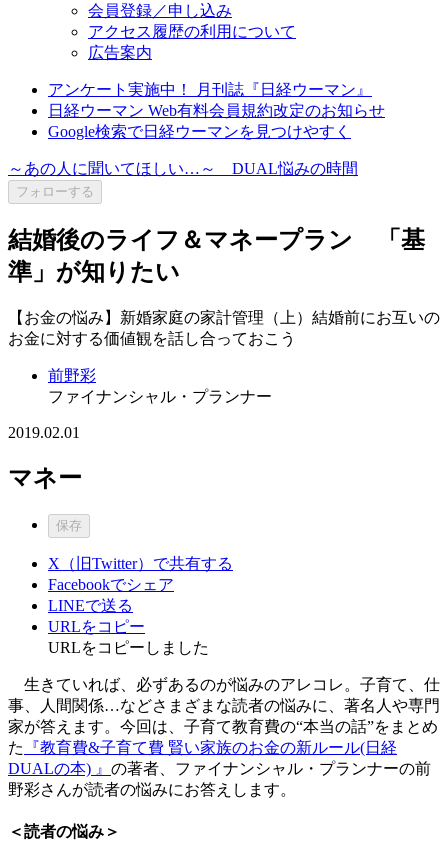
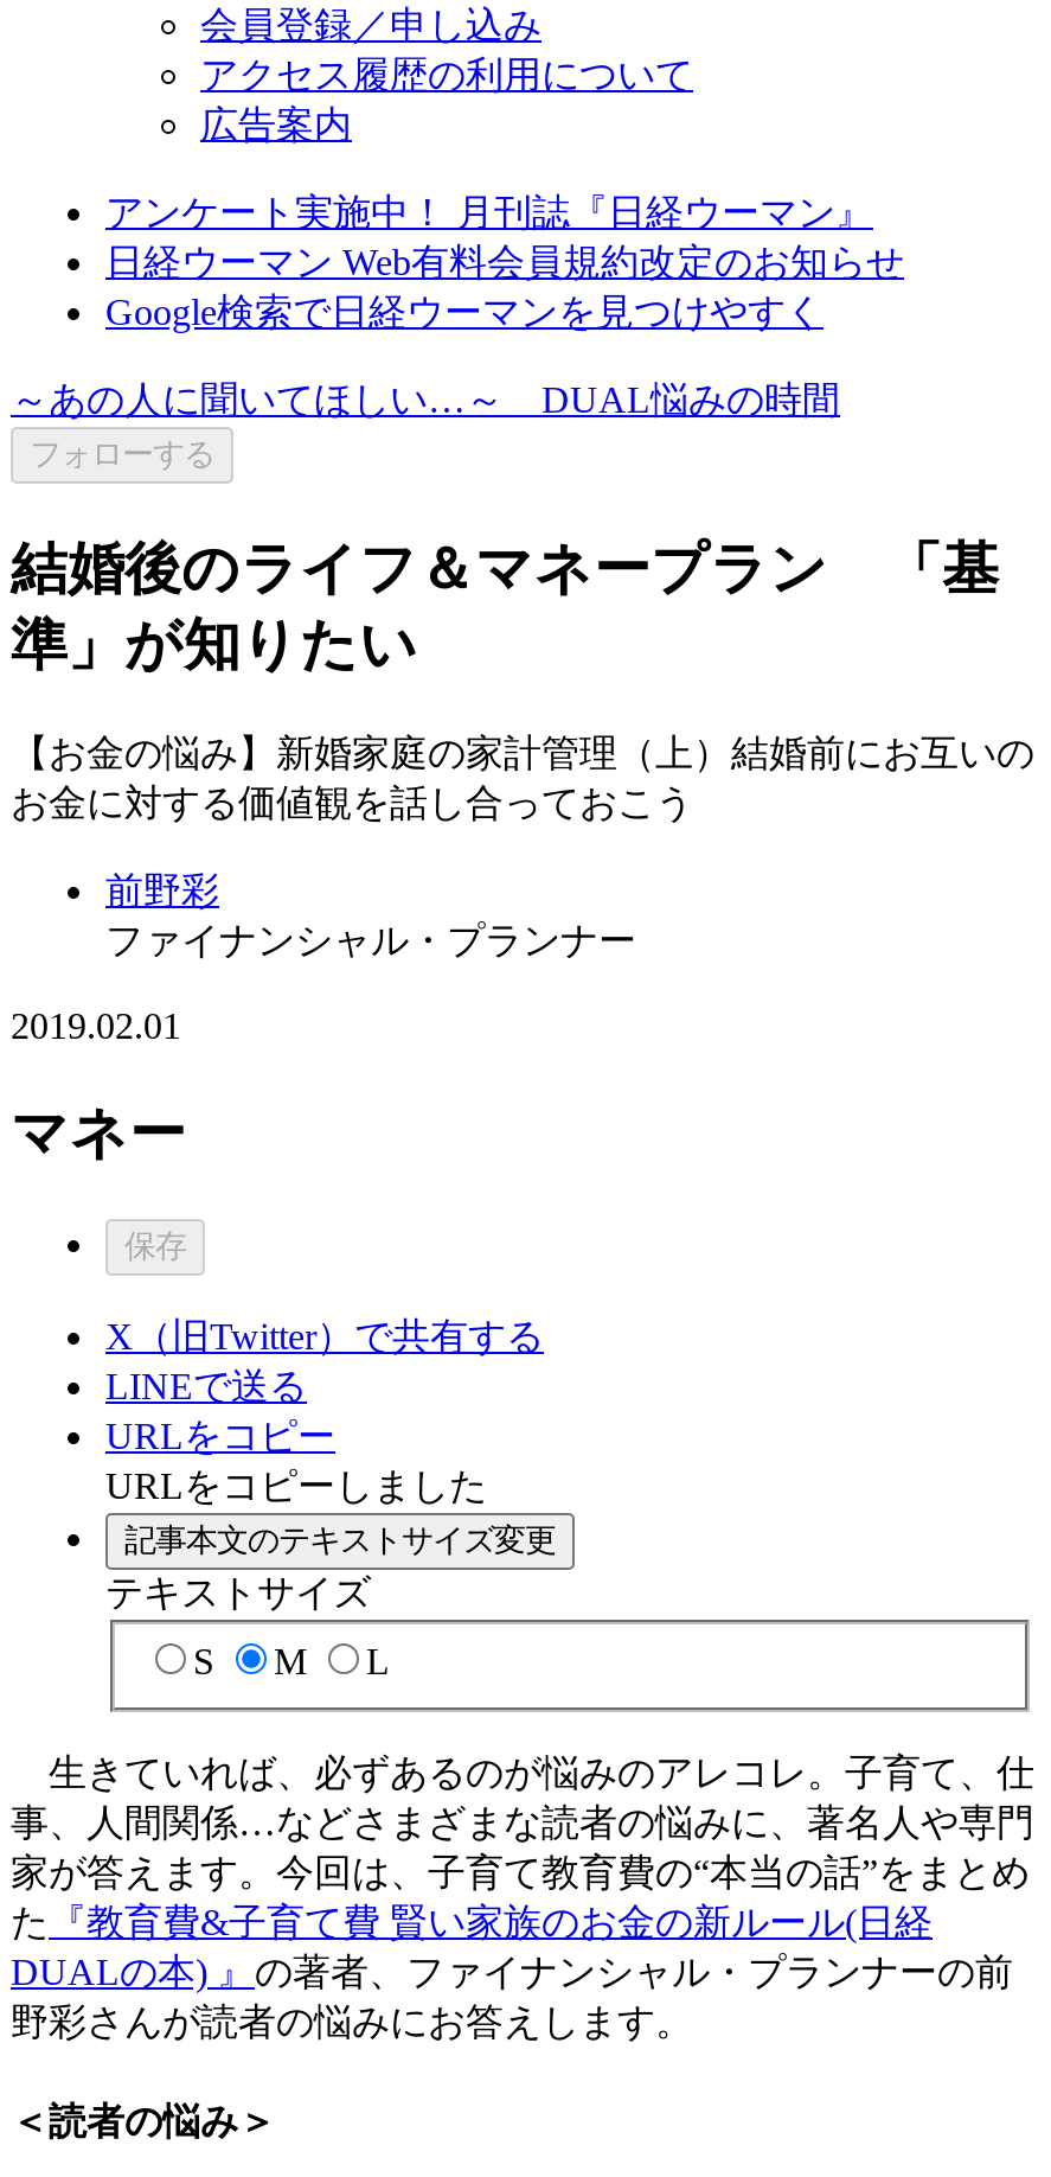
[48,576,174,593] Facebookでシェア -> none
moved [48,597,209,656] -> [105,1365,487,1505]: LINEで送る | URLをコピー | URLをコピーしました
none -> [105,1522,556,1682] 記事本文のテキストサイズ変更 | テキストサイズ | S | M | L

